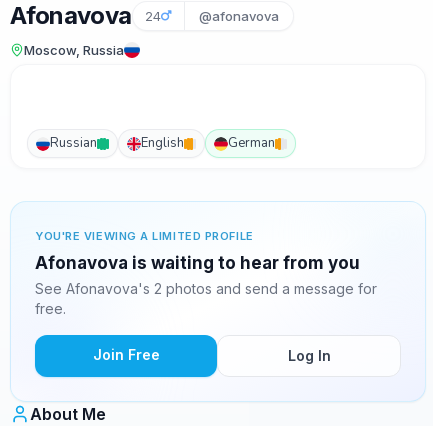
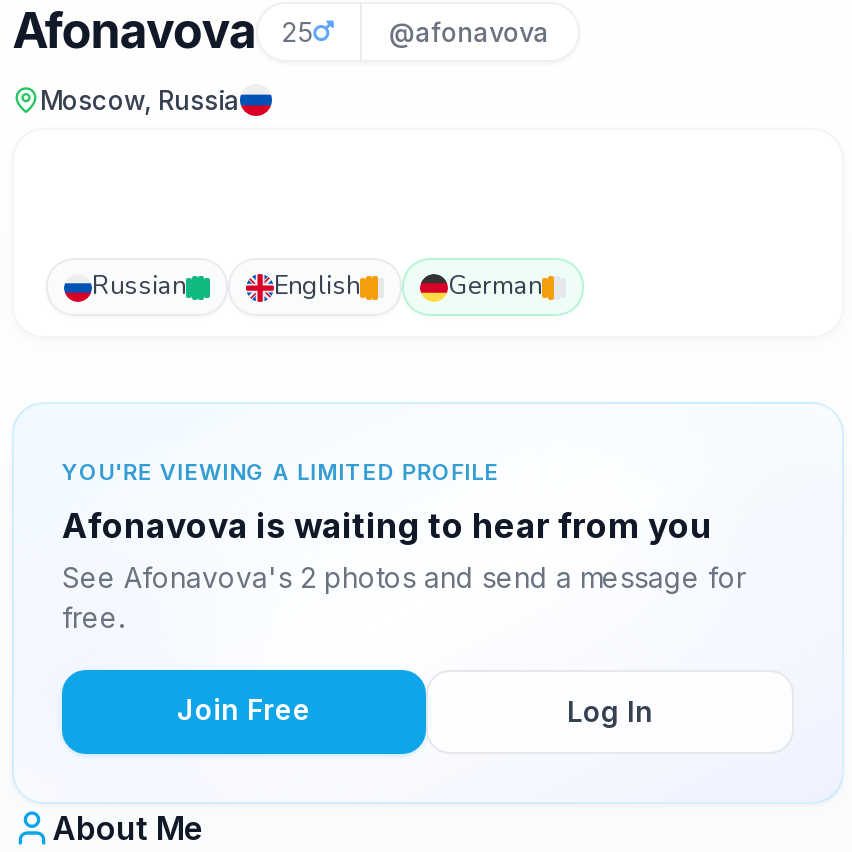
[10,1,161,30] Afonavova 24 -> [12,2,313,60] Afonavova 25

